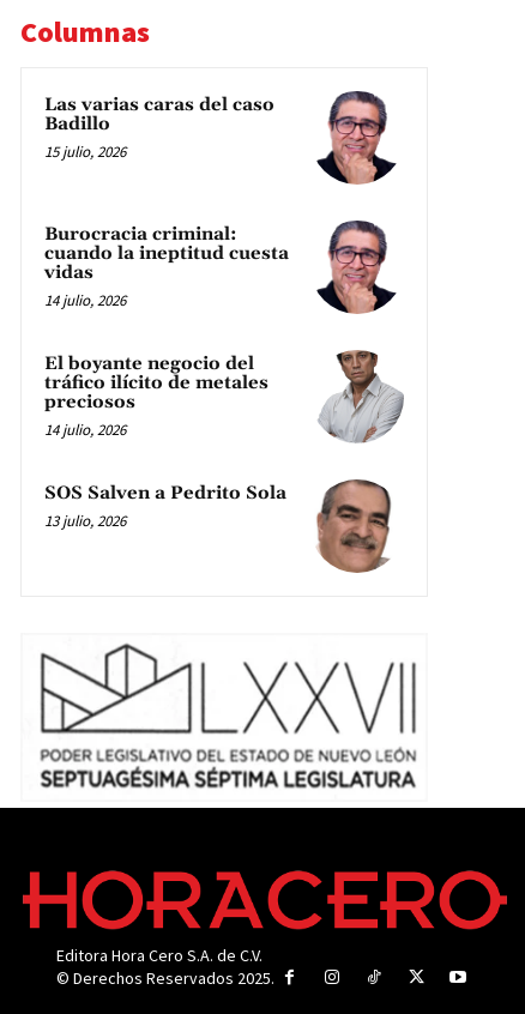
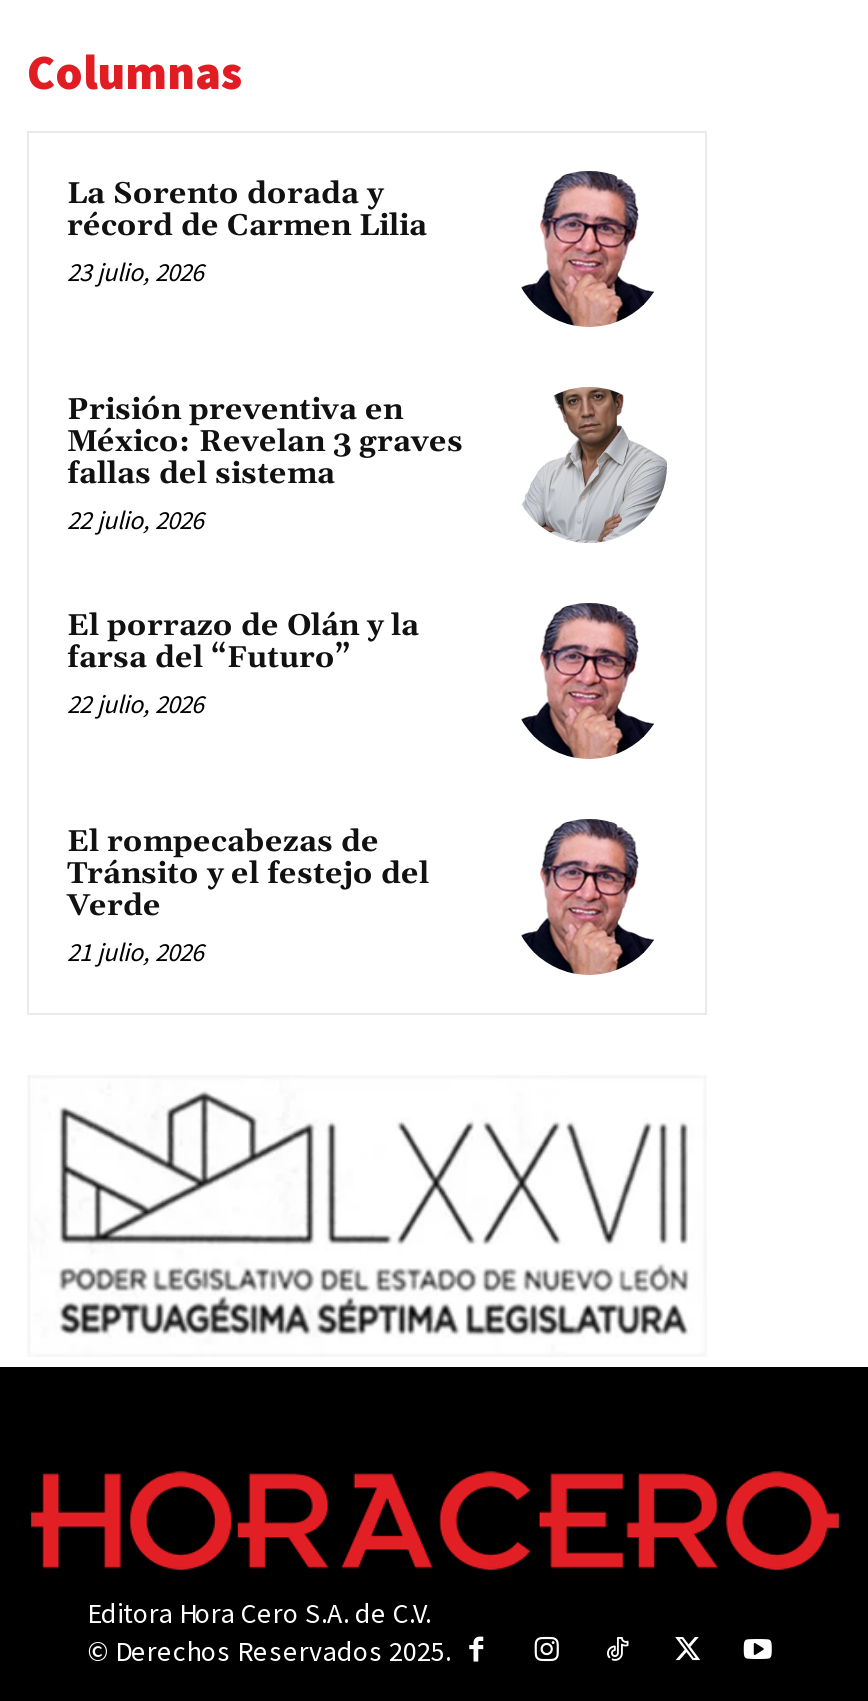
[44,94,274,162] Las varias caras del caso | Badillo | 15 julio, 2026 -> [67,175,427,289] La Sorento dorada y | récord de Carmen Lilia | 23 julio, 2026
[44,223,289,311] Burocracia criminal: | cuando la ineptitud cuesta | vidas | 14 julio, 2026 -> [67,391,463,537] Prisión preventiva en | México: Revelan 3 graves | fallas del sistema | 22 julio, 2026
moved [316,219,404,314] -> [521,601,665,759]: [image]
[44,353,268,440] El boyante negocio del | tráfico ilícito de metales | preciosos | 14 julio, 2026 -> [67,607,419,721] El porrazo de Olán y la | farsa del “Futuro” | 22 julio, 2026
moved [319,350,405,443] -> [525,387,669,543]: [image]
[44,482,286,531] SOS Salven a Pedrito Sola | 13 julio, 2026 -> [67,823,429,969] El rompecabezas de | Tránsito y el festejo del | Verde | 21 julio, 2026
[315,479,394,572] [image] -> [521,819,655,975] [image]

